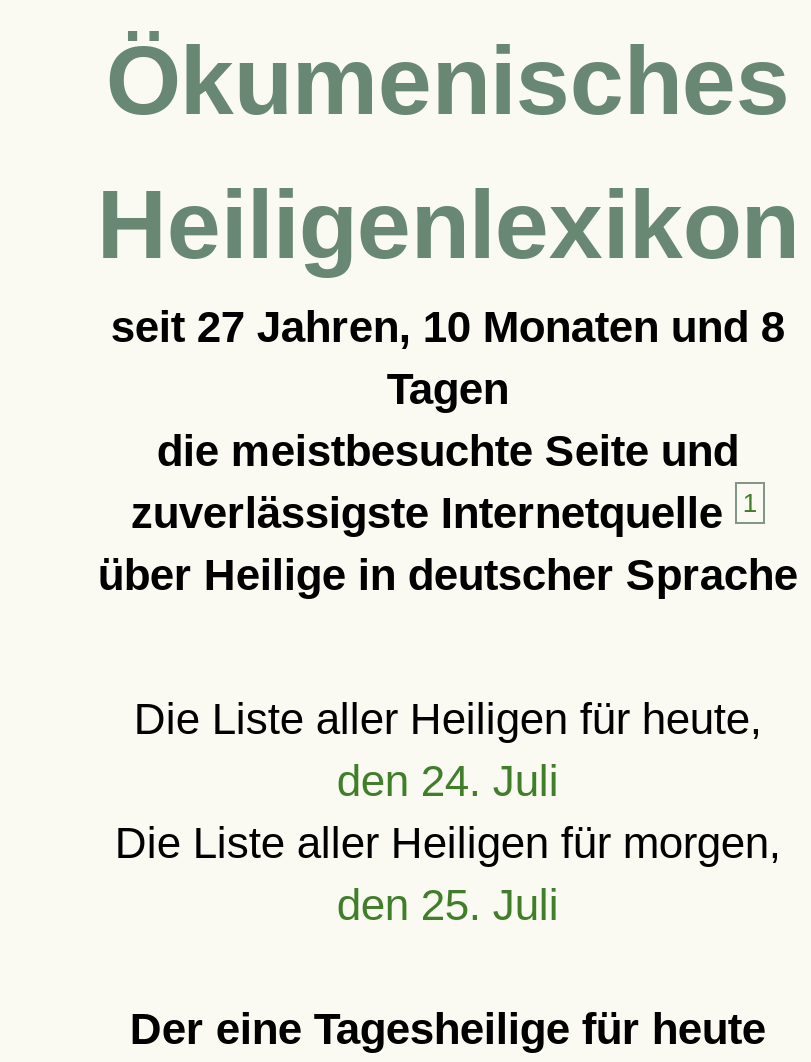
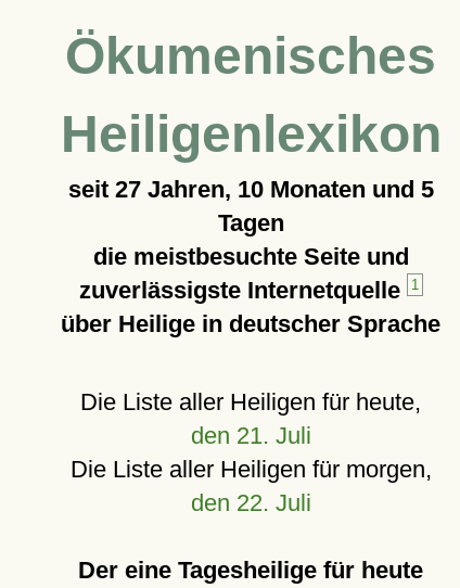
[111,302,785,352] seit 27 Jahren, 10 Monaten und 8 -> [68,176,434,203] seit 27 Jahren, 10 Monaten und 5
[337,756,559,806] den 24. Juli -> [191,422,311,449] den 21. Juli
[337,880,559,930] den 25. Juli -> [191,489,311,516] den 22. Juli

